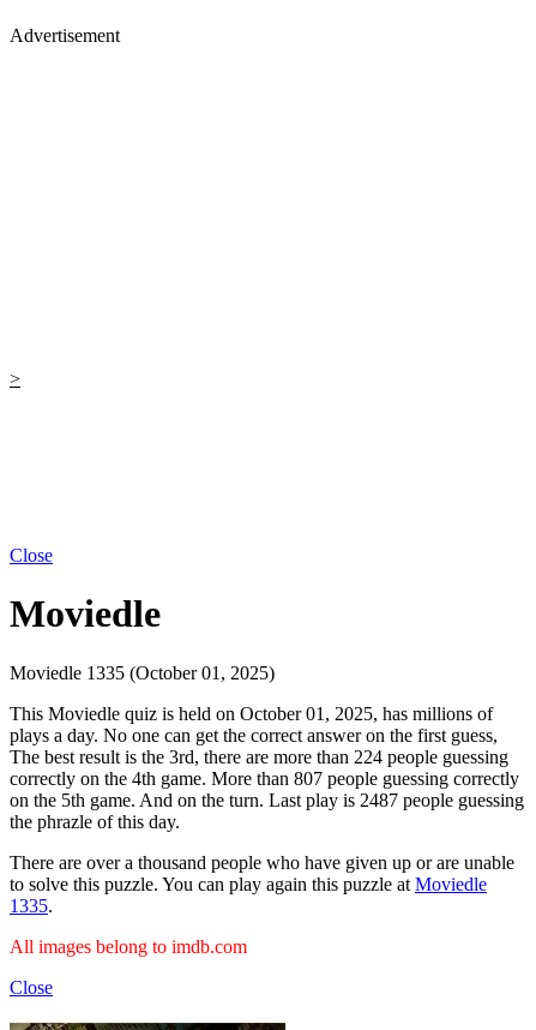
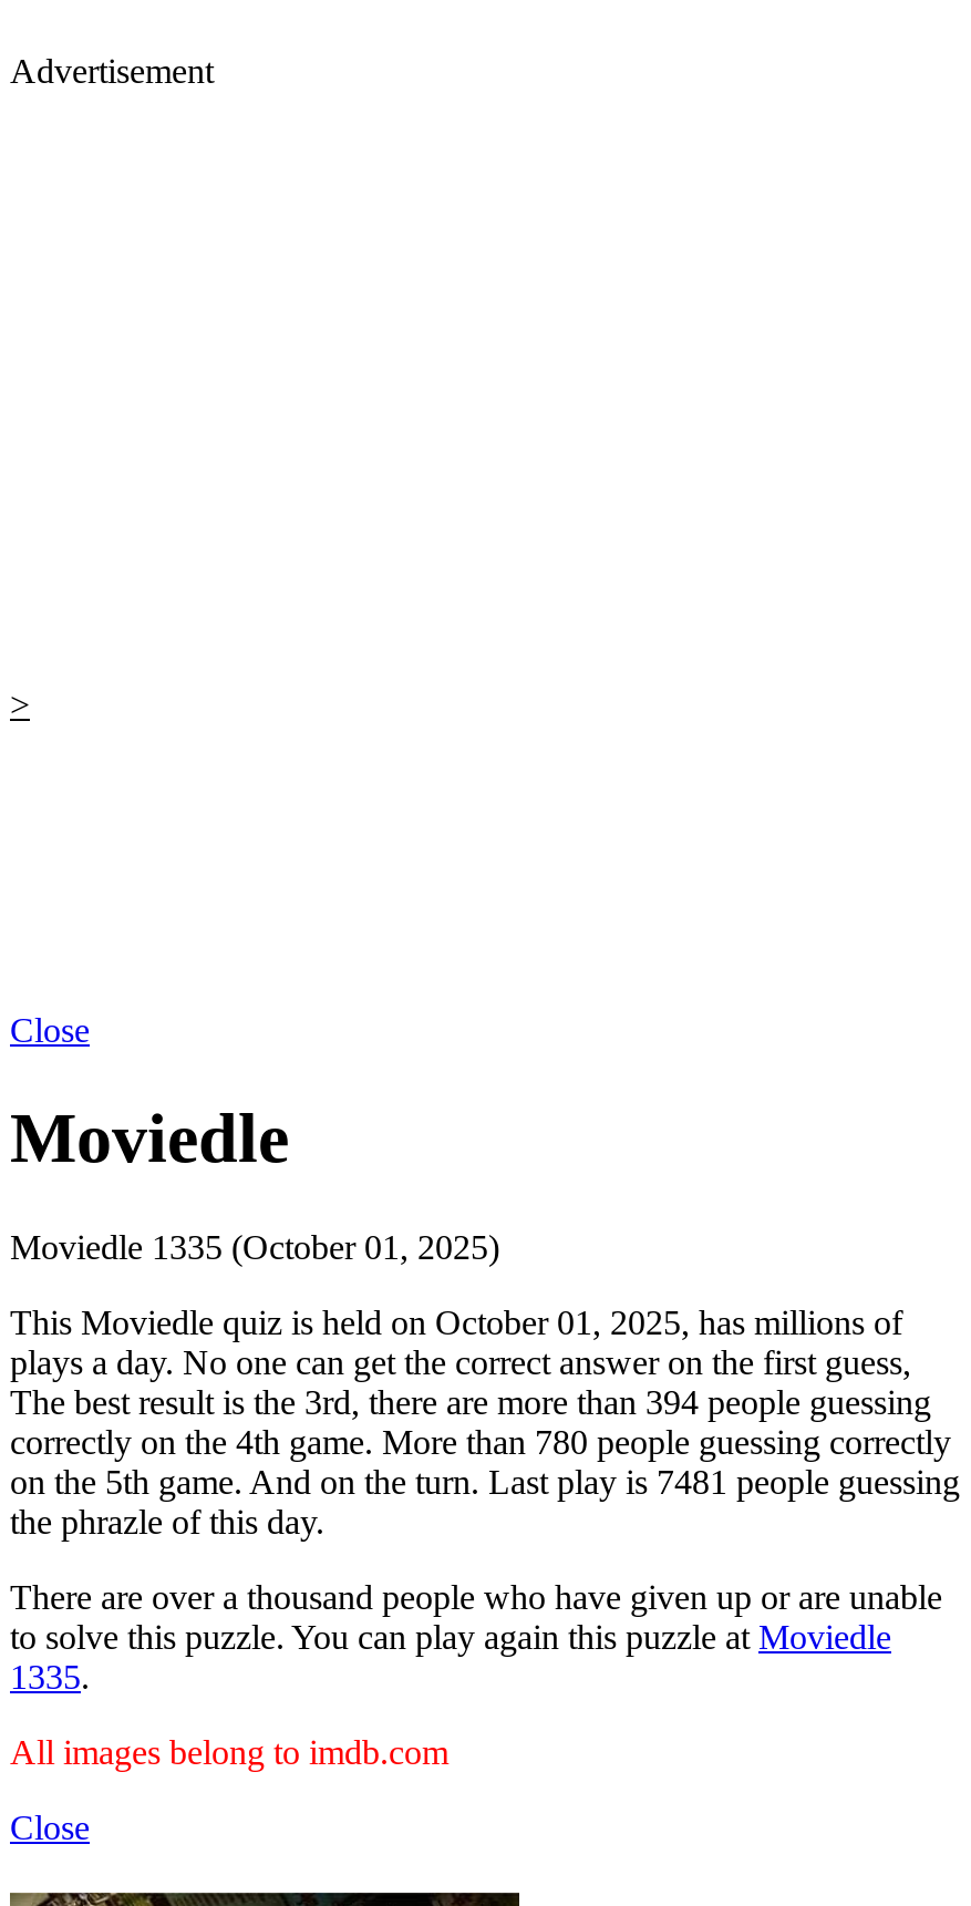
[10,747,508,767] The best result is the 3rd, there are more than 224 people guessing -> [10,1383,931,1421] The best result is the 3rd, there are more than 394 people guessing
[10,768,519,789] correctly on the 4th game. More than 807 people guessing correctly -> [10,1423,951,1461] correctly on the 4th game. More than 780 people guessing correctly
[10,790,524,810] on the 5th game. And on the turn. Last play is 2487 people guessing -> [10,1463,960,1500] on the 5th game. And on the turn. Last play is 7481 people guessing

